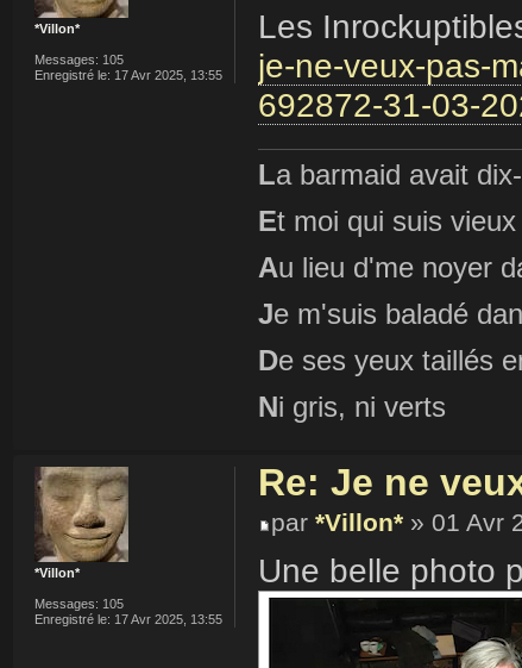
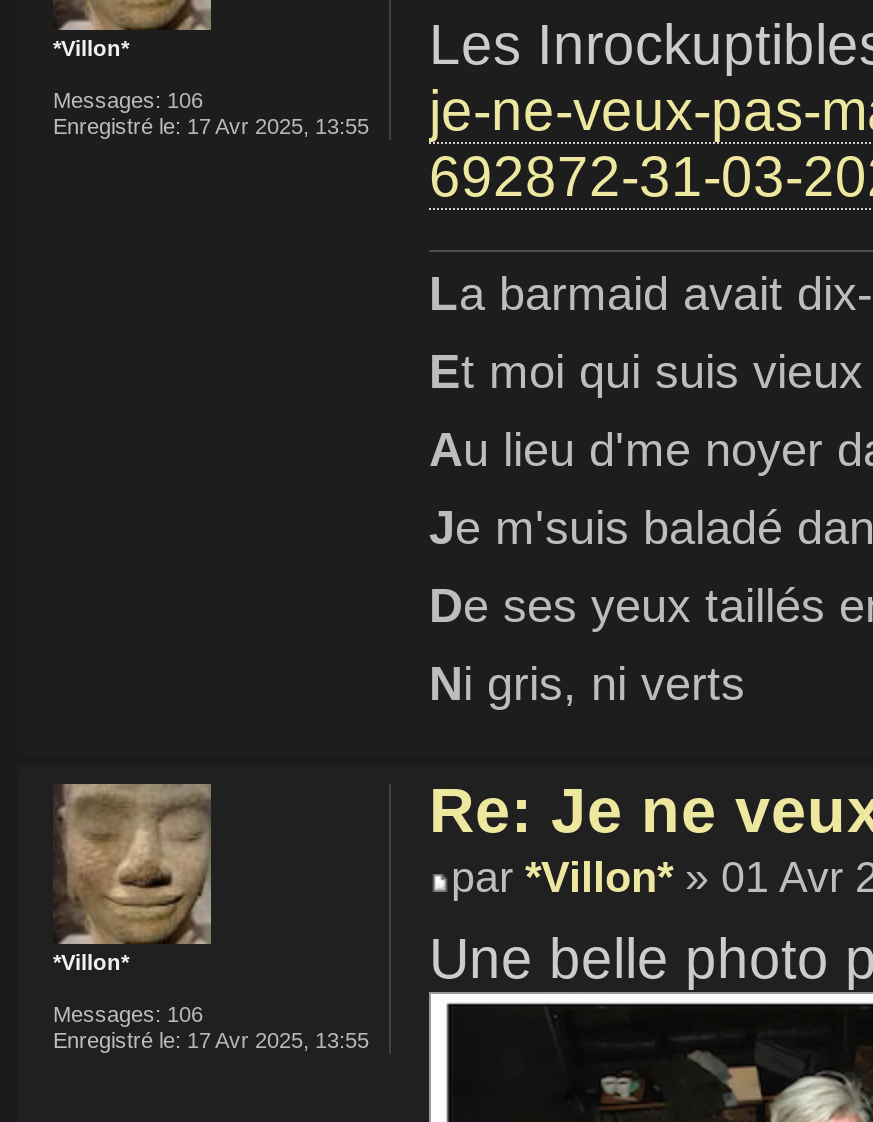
[34,52,124,67] Messages: 105 -> [53,88,203,112] Messages: 106
[34,596,124,611] Messages: 105 -> [53,1002,203,1026] Messages: 106

